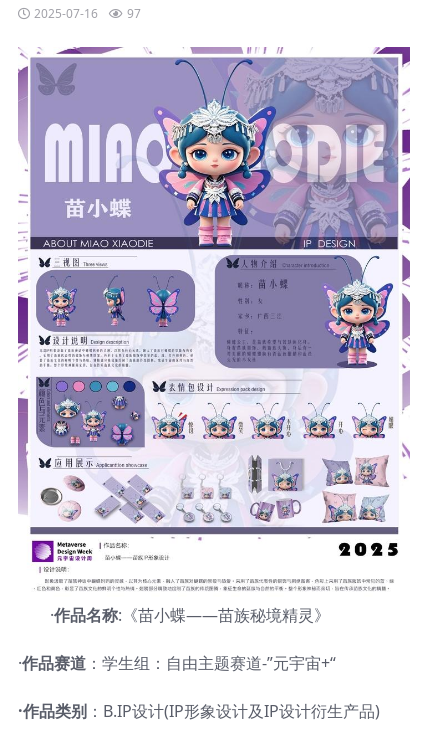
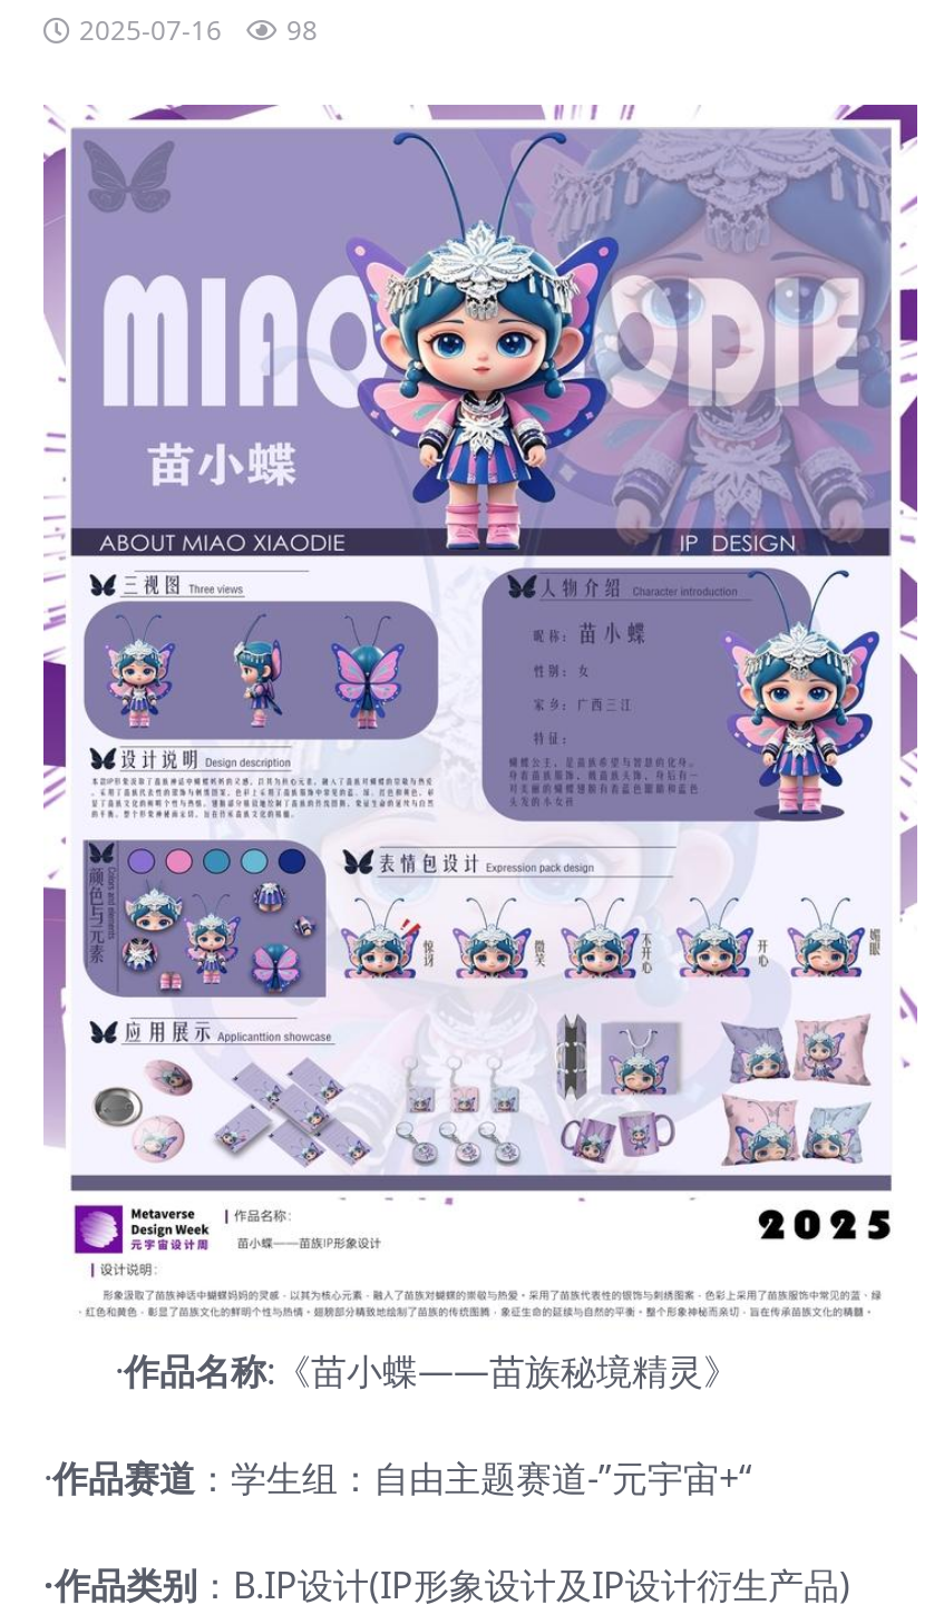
[34,5,141,22] 2025-07-16 97 -> [79,11,318,49] 2025-07-16 98

